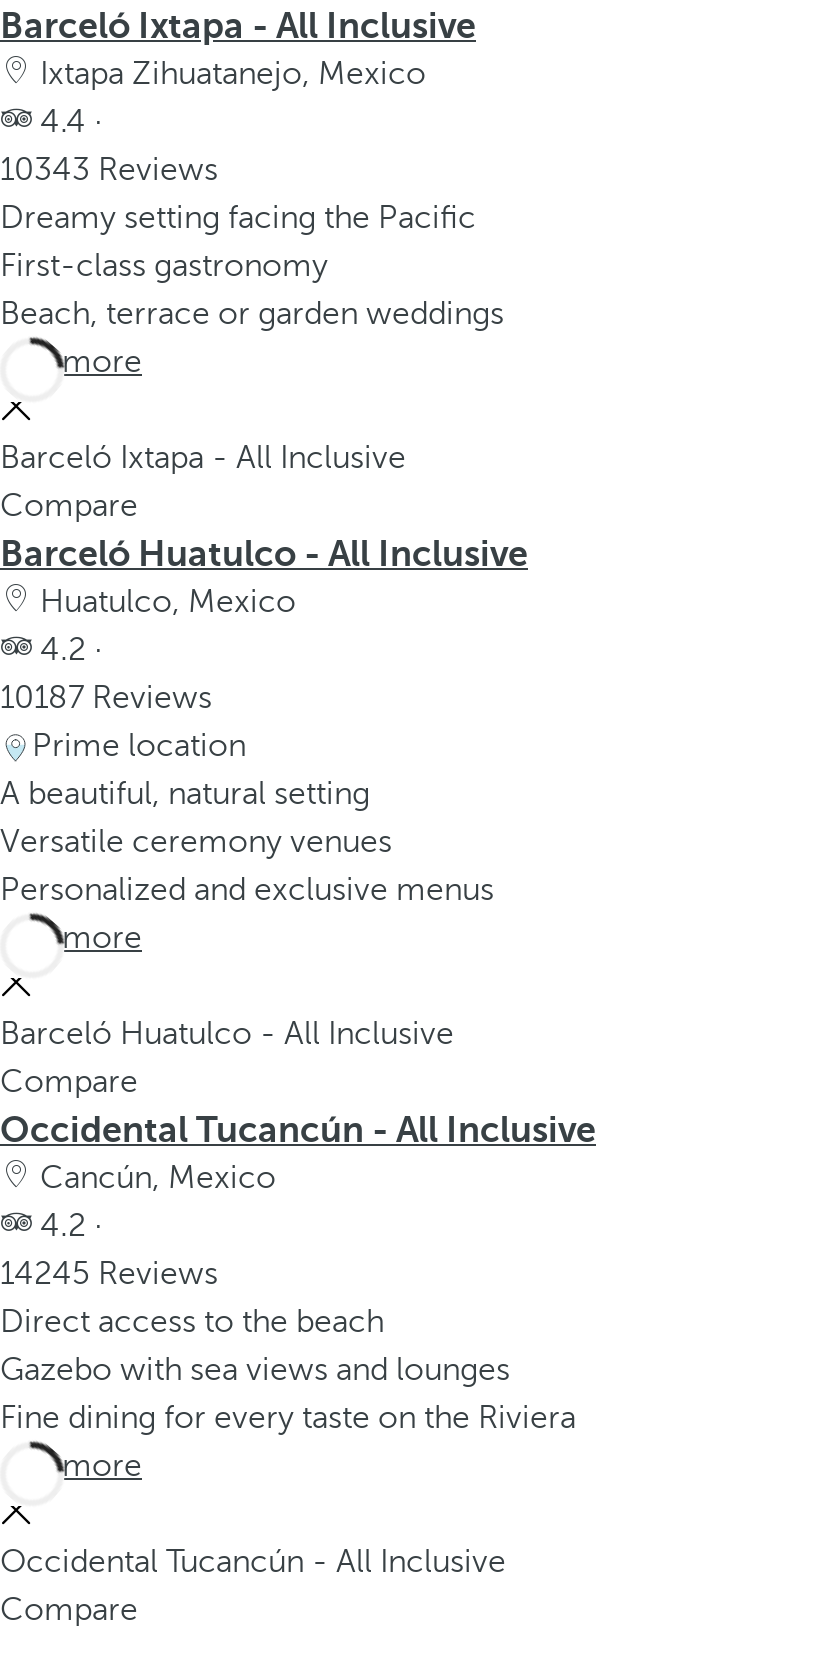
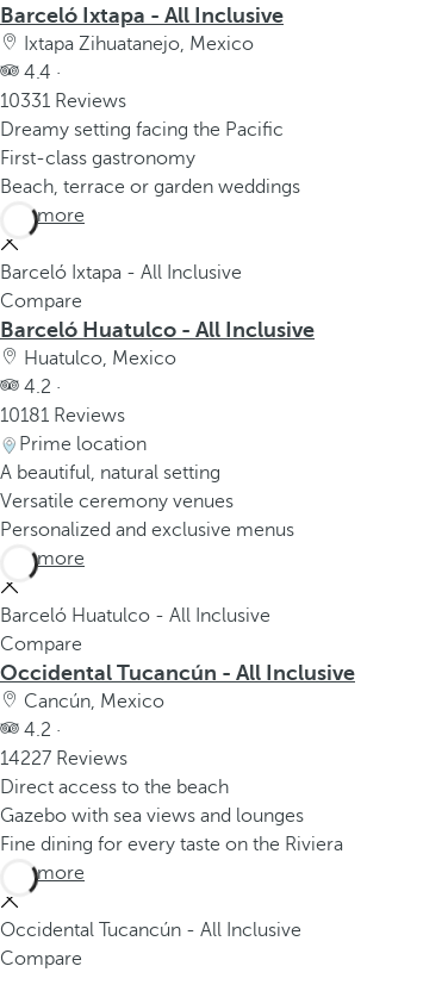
[0,152,218,188] 10343 Reviews -> [0,91,126,112] 10331 Reviews
[0,680,212,716] 10187 Reviews -> [0,405,125,426] 10181 Reviews
[0,1256,218,1292] 14245 Reviews -> [0,748,127,769] 14227 Reviews

